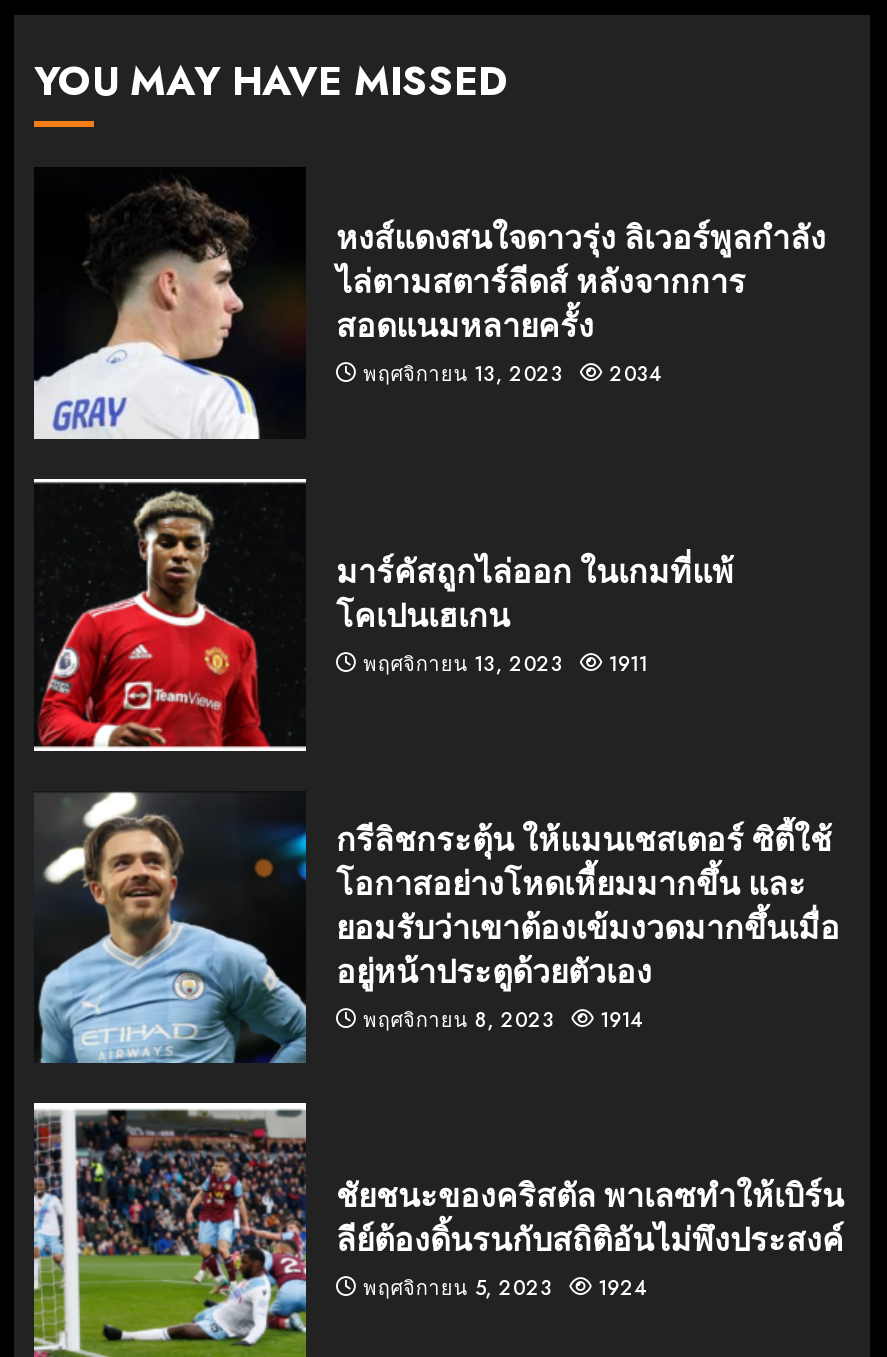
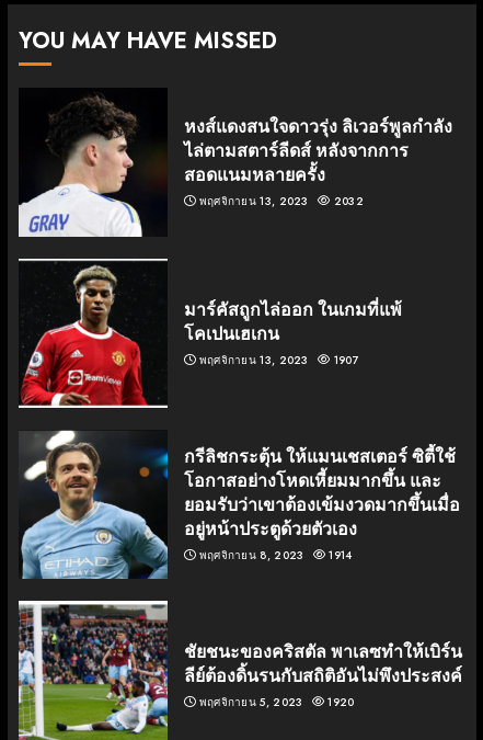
[363,359,662,389] พฤศจิกายน 13, 2023 2034 -> [199,193,364,210] พฤศจิกายน 13, 2023 2032
[363,649,648,679] พฤศจิกายน 13, 2023 1911 -> [199,352,359,368] พฤศจิกายน 13, 2023 1907
[363,1273,647,1303] พฤศจิกายน 5, 2023 1924 -> [199,694,354,711] พฤศจิกายน 5, 2023 1920

